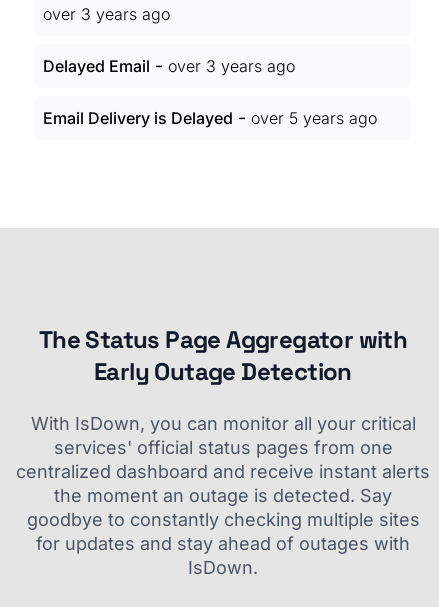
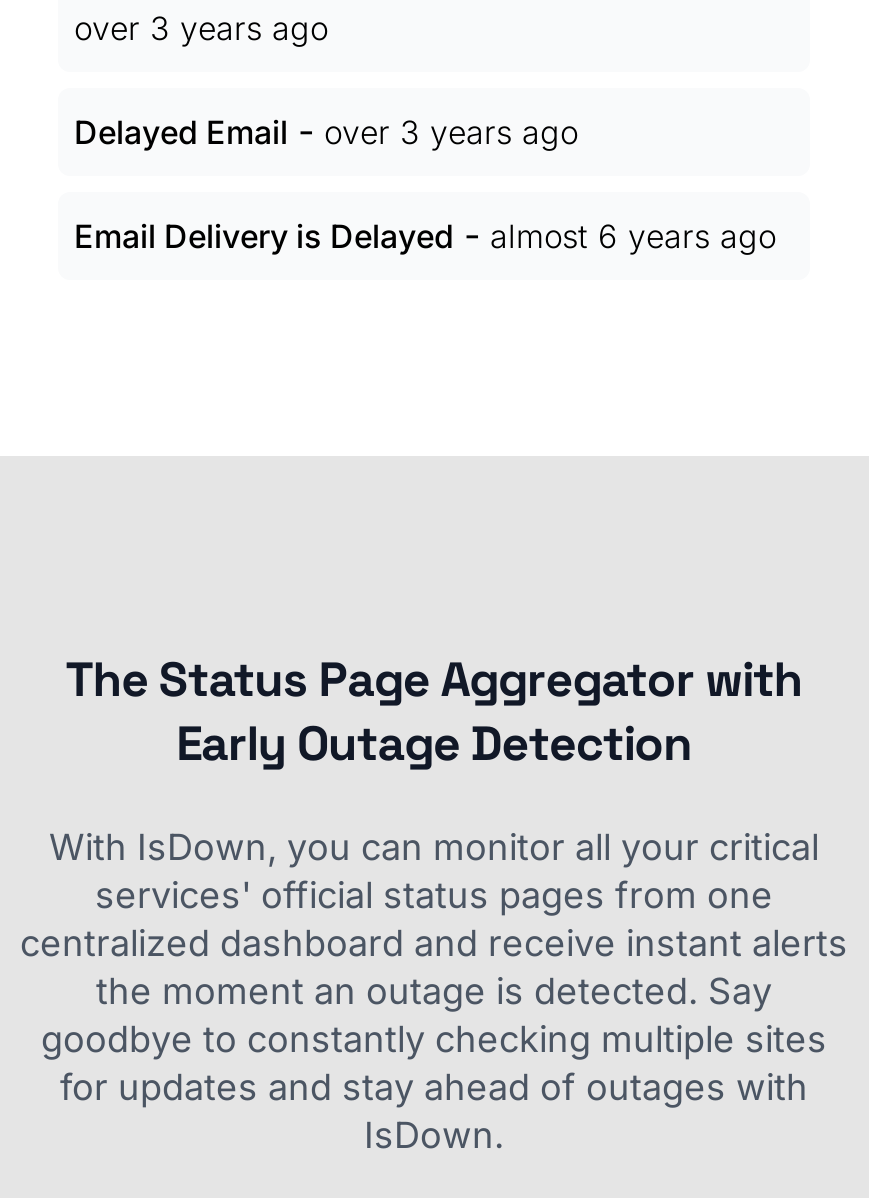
[43,107,377,128] Email Delivery is Delayed - over 5 years ago -> [74,214,776,256] Email Delivery is Delayed - almost 6 years ago

